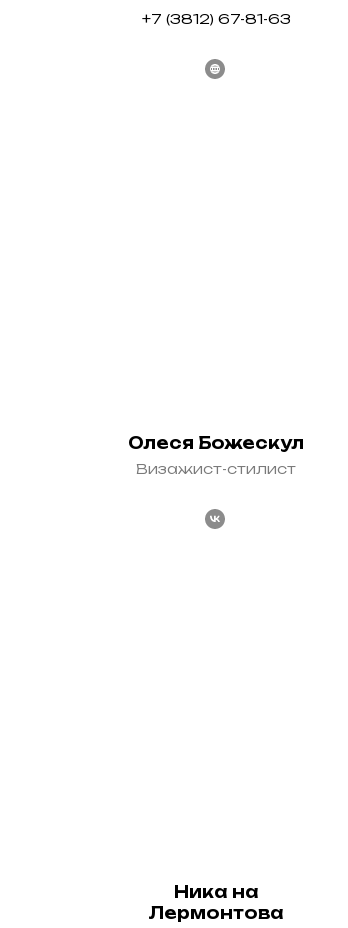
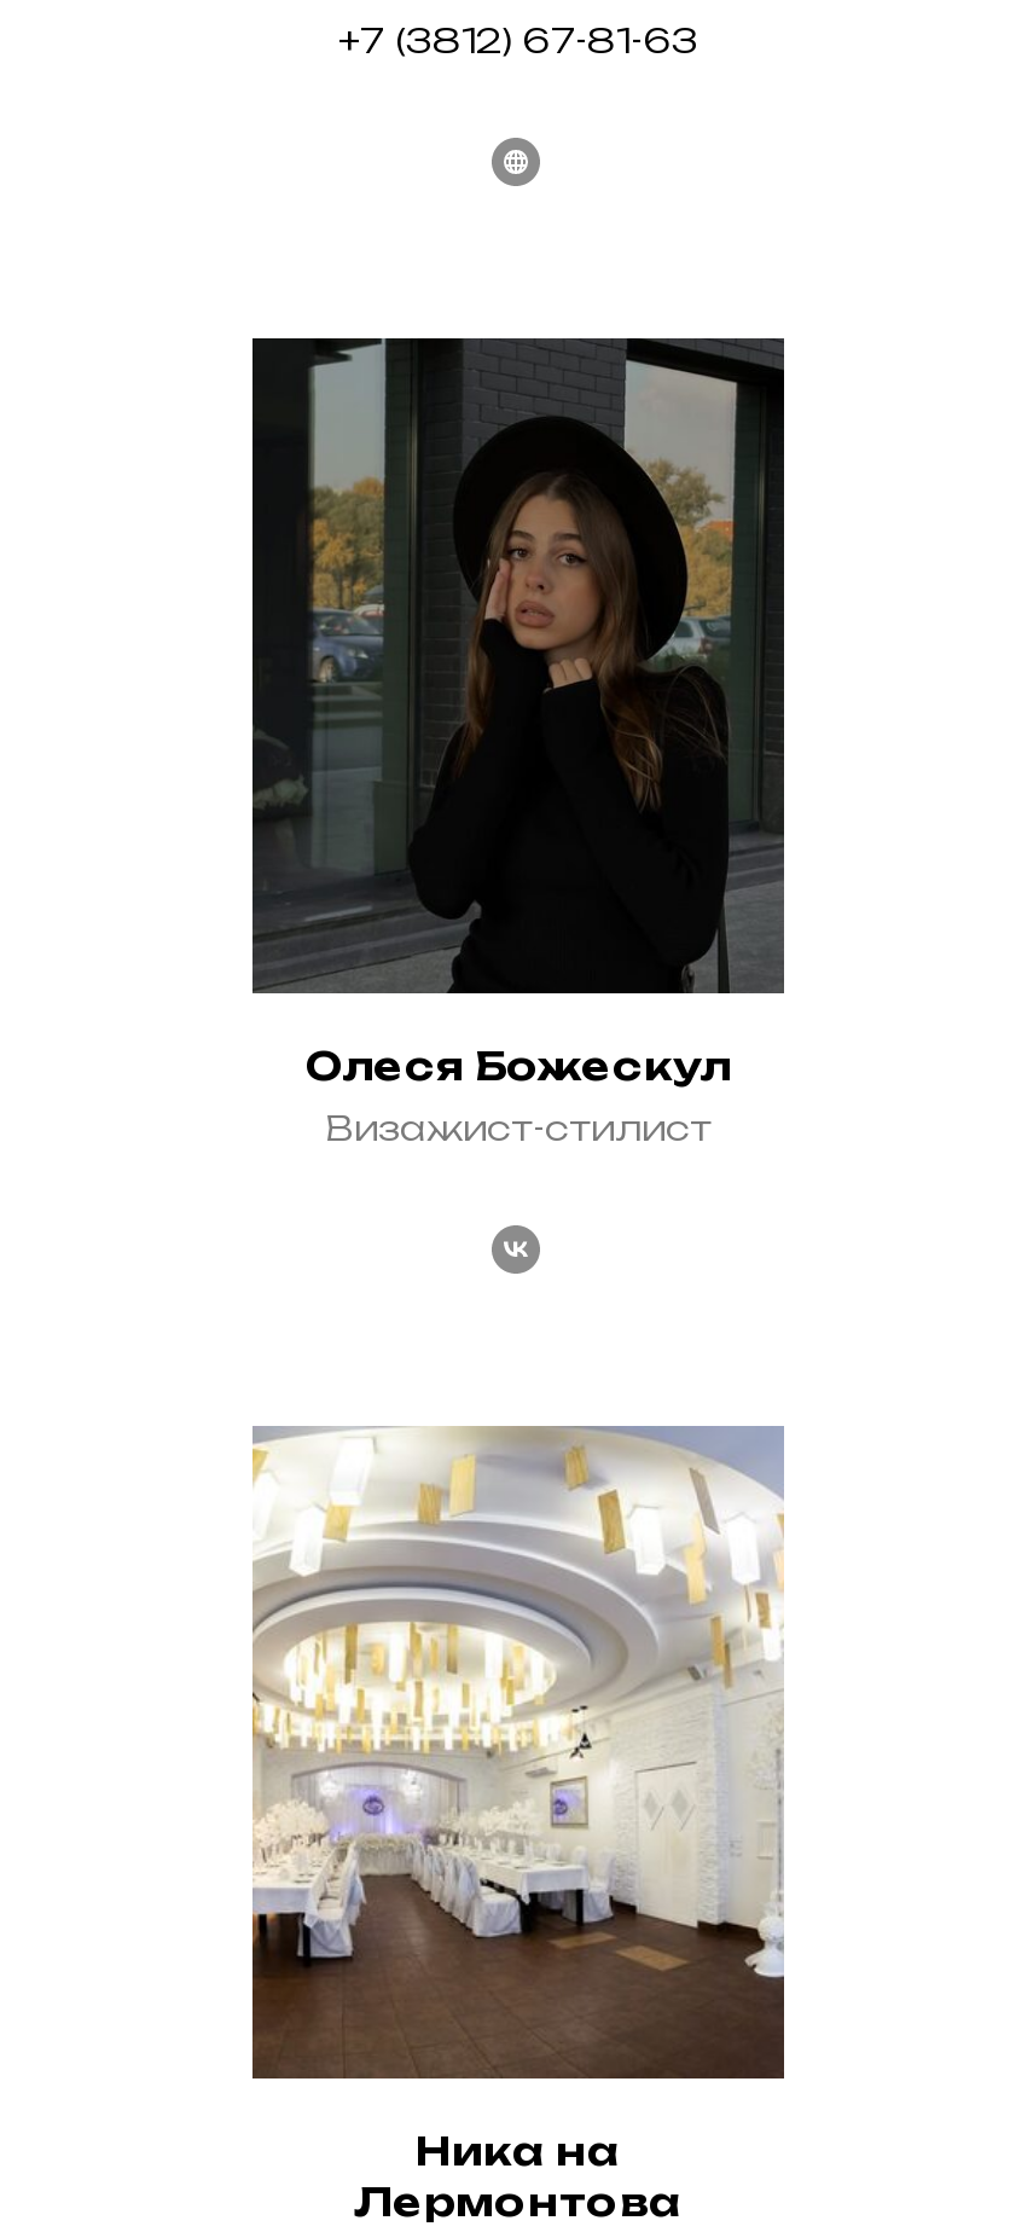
none -> [250,336,786,996] [image]
none -> [250,1424,786,2081] [image]

